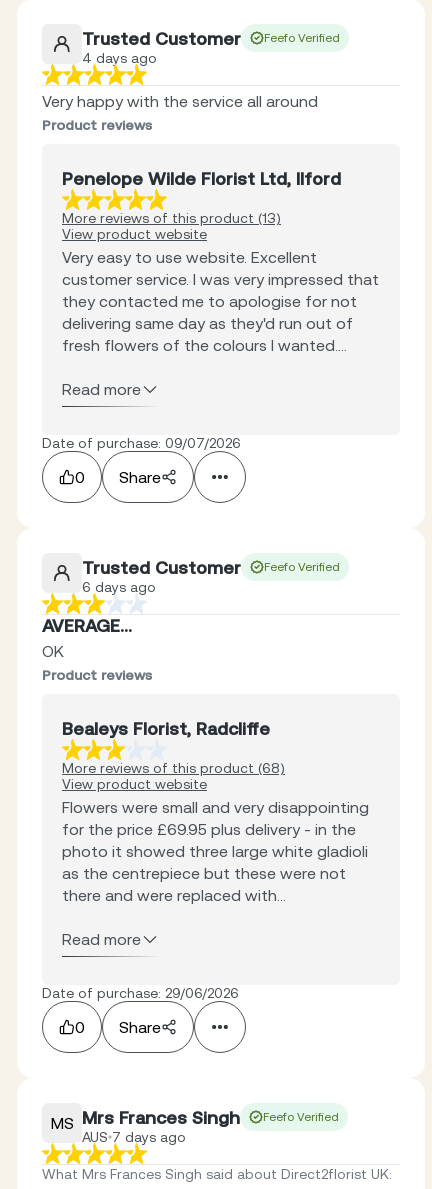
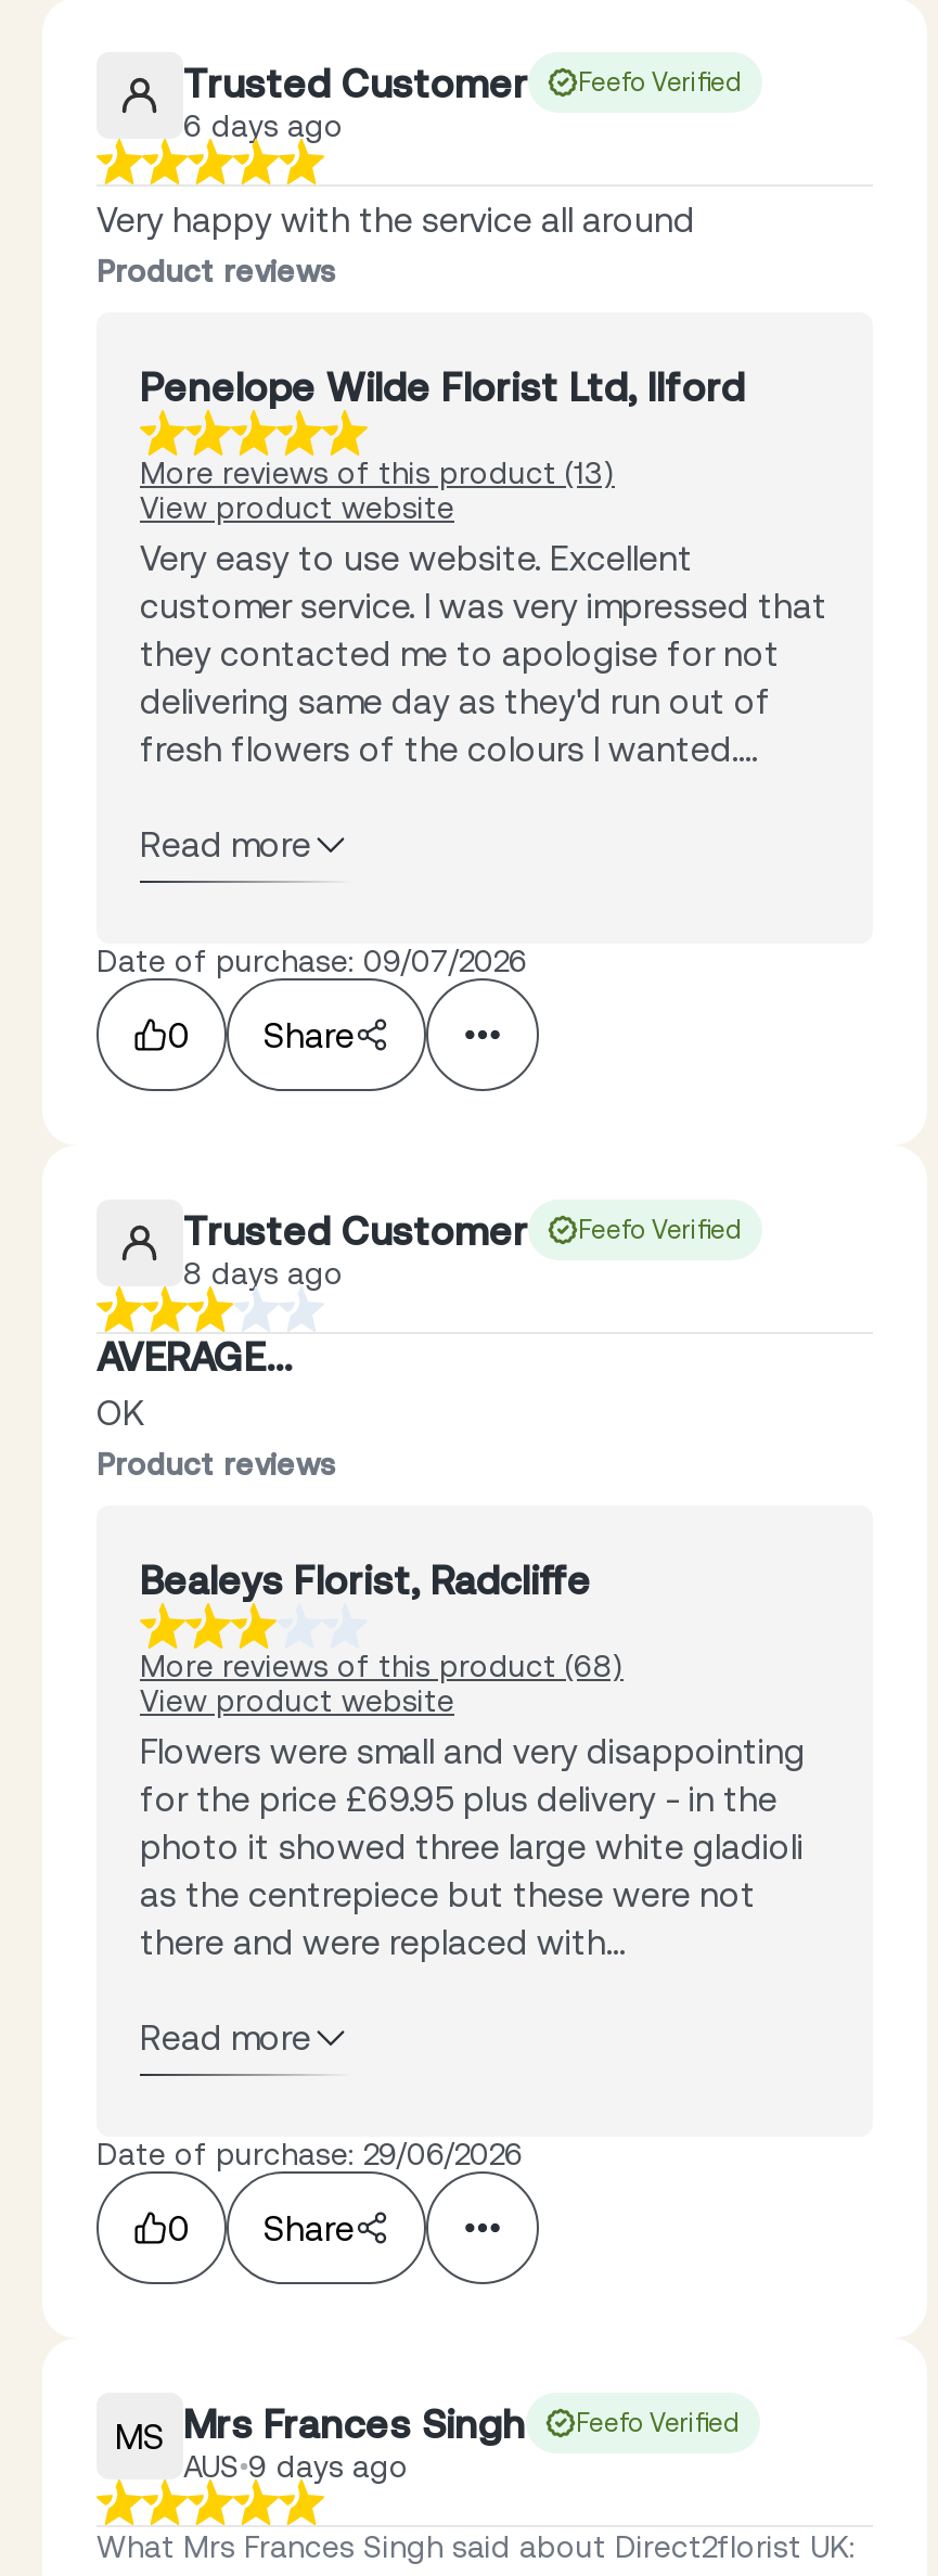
[82,50,157,66] 4 days ago -> [183,109,344,144] 6 days ago
[82,579,156,595] 6 days ago -> [183,1257,344,1291] 8 days ago
[82,1129,186,1145] AUS 7 days ago -> [183,2450,409,2484] AUS 9 days ago

